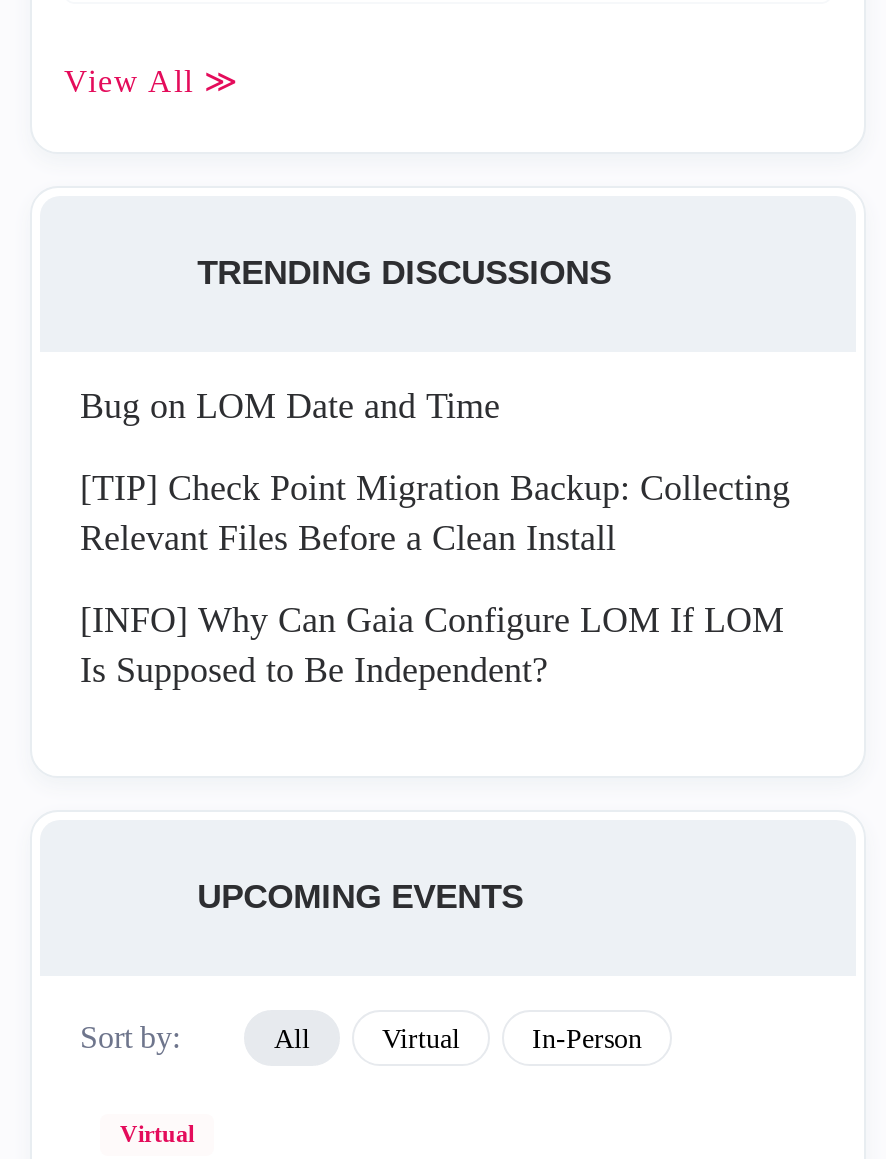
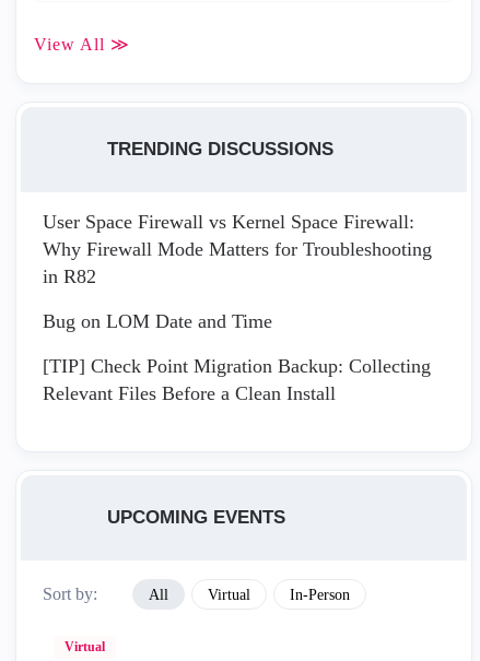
none -> [43,211,432,287] User Space Firewall vs Kernel Space Firewall: | Why Firewall Mode Matters for Troubleshooting | in R82
moved [80,386,790,558] -> [43,310,431,404]: Bug on LOM Date and Time | [TIP] Check Point Migration Backup: Collecting | Relevant Files Before a Clean Install
[80,600,784,690] [INFO] Why Can Gaia Configure LOM If LOM | Is Supposed to Be Independent? -> none

